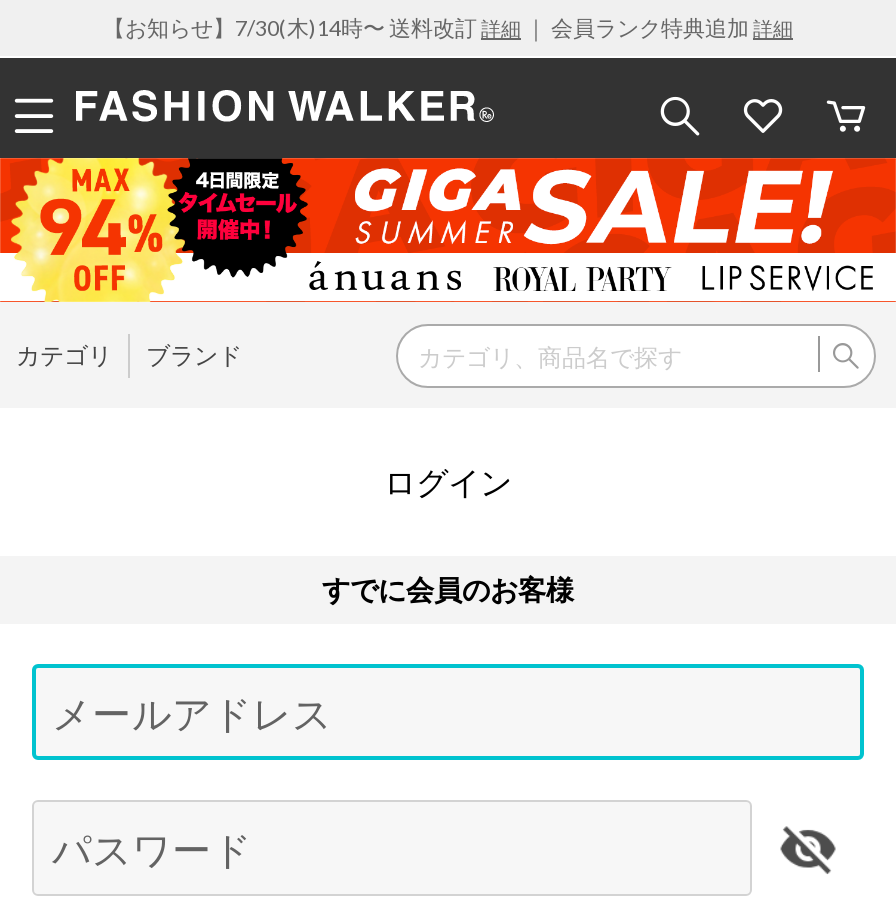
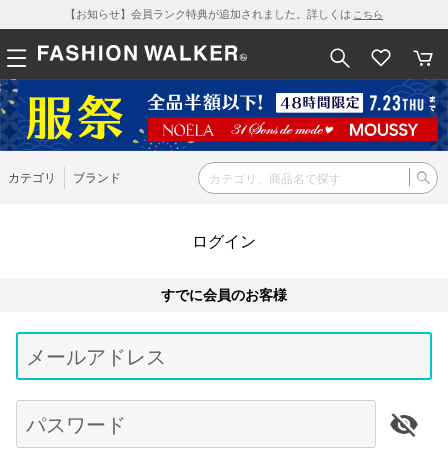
[103,14,793,40] 【お知らせ】7/30(木)14時〜 送料改訂詳細｜ 会員ランク特典追加詳細 -> [65,7,383,20] 【お知らせ】会員ランク特典が追加されました。詳しくはこちら
[6,156,890,304] [image] -> [3,79,445,152] [image]

